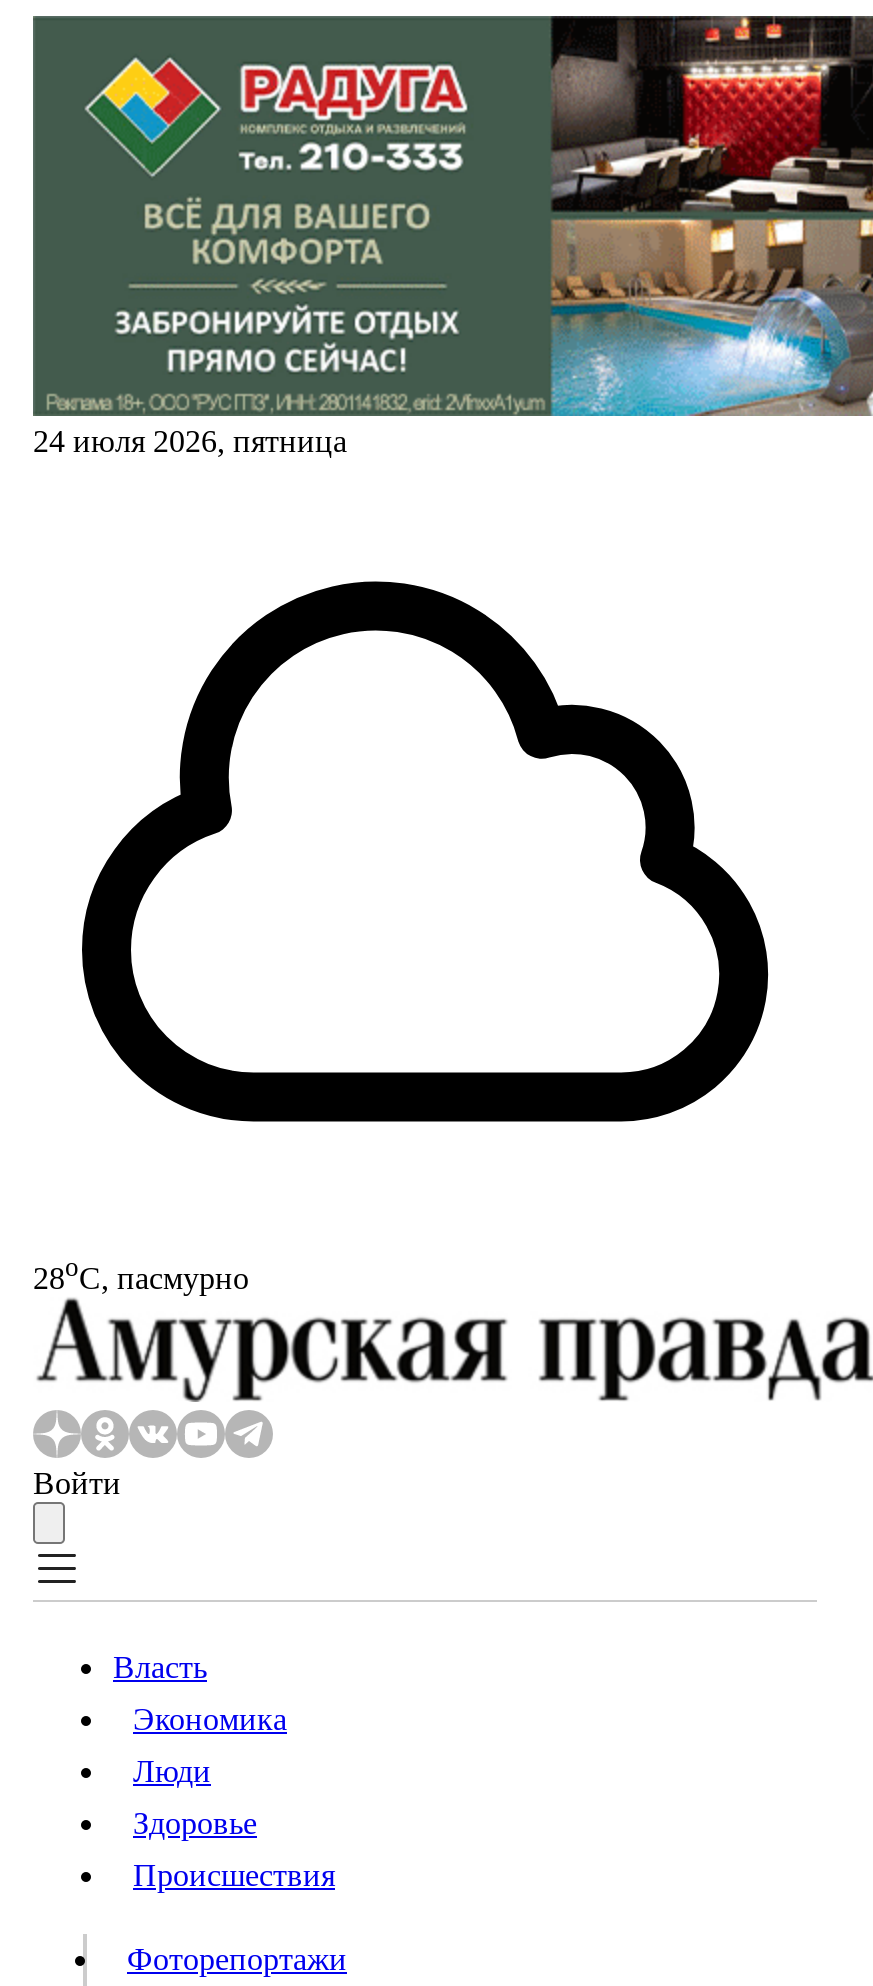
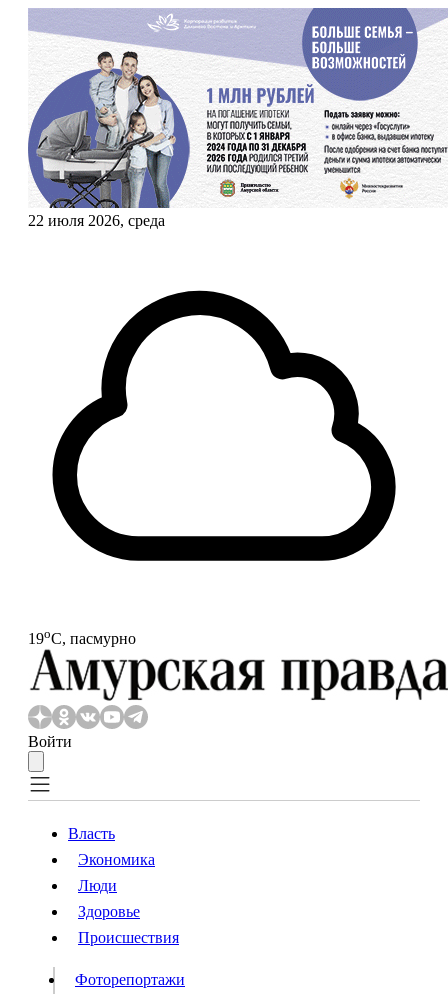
[31,14,867,458] [image] | 24 июля 2026, пятница -> [28,7,445,229] [image] | 22 июля 2026, среда
[33,1252,249,1295] 28oС, пасмурно -> [28,626,136,647] 19oС, пасмурно

